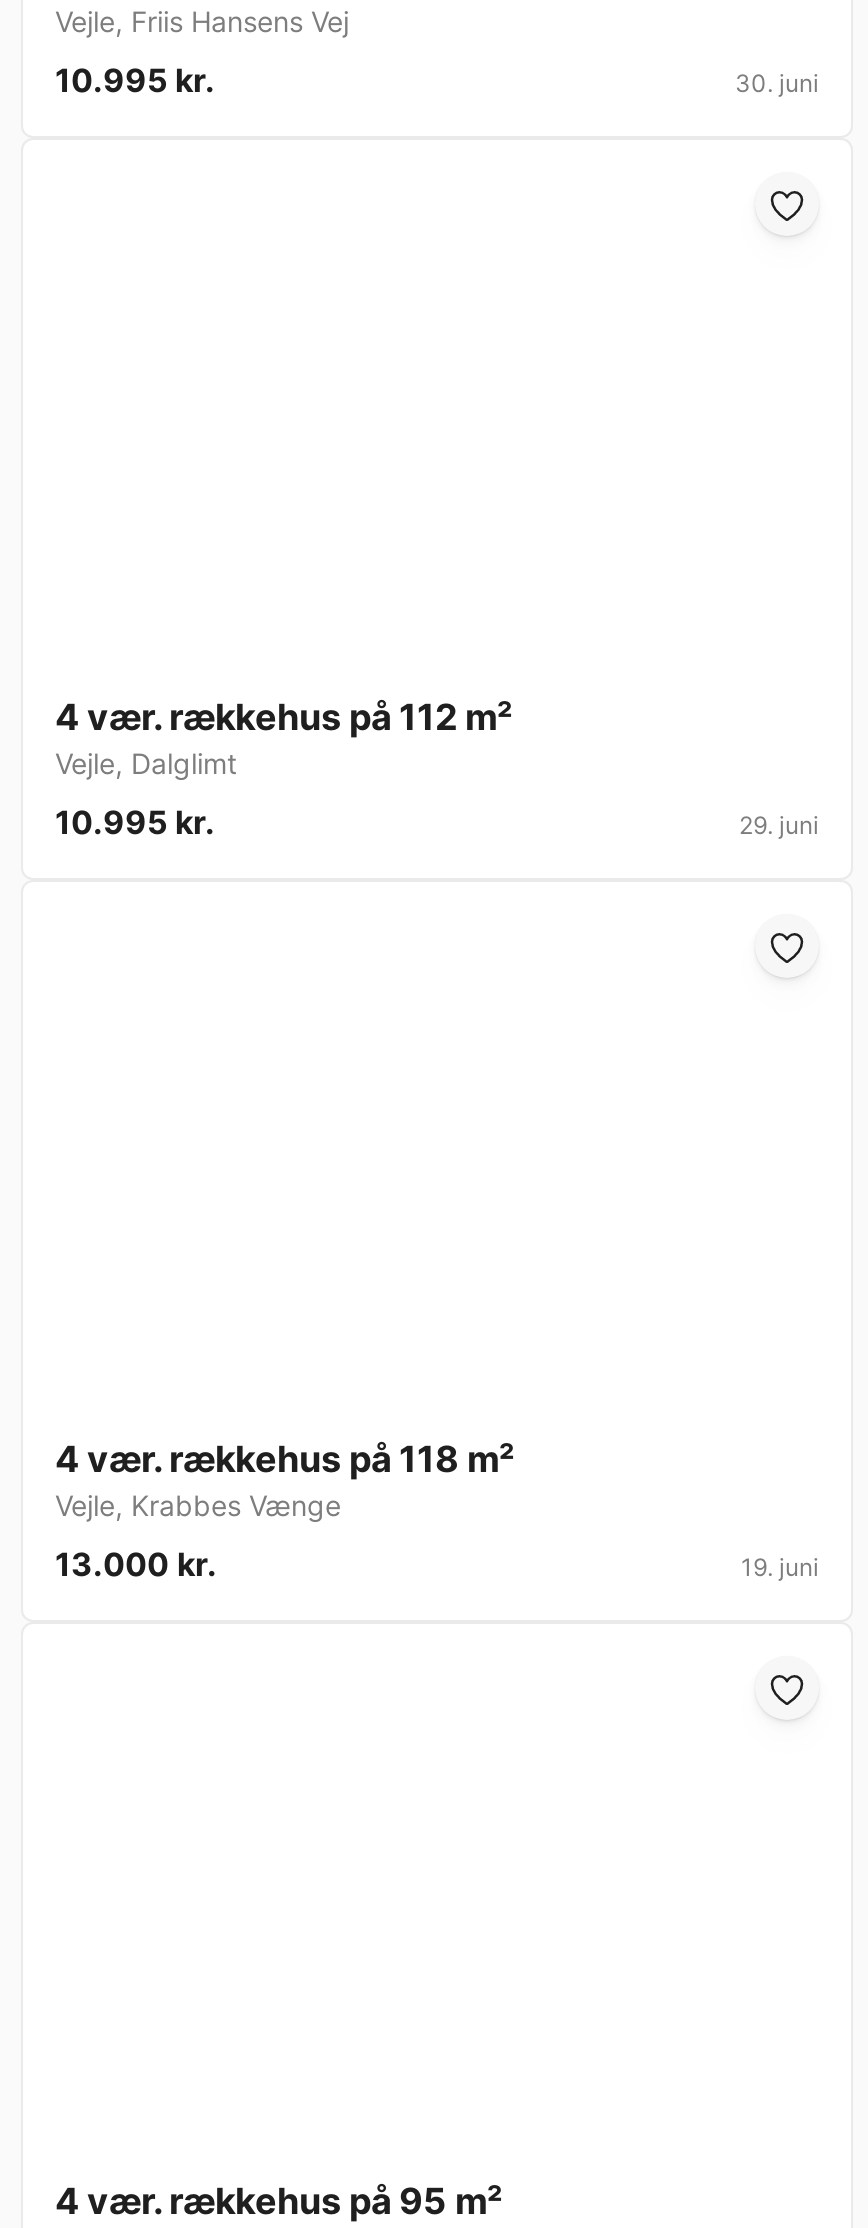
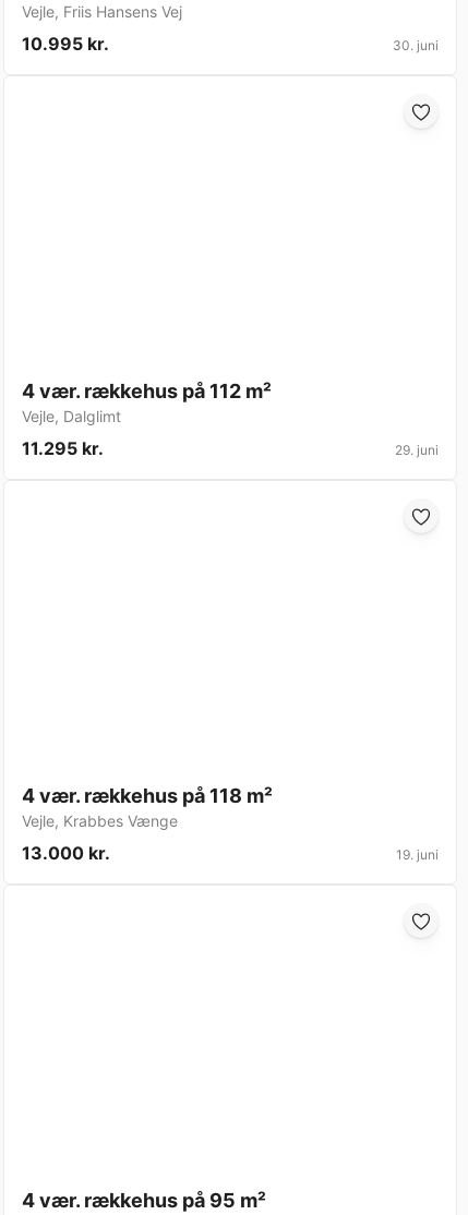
[55,803,215,843] 10.995 kr. -> [22,438,104,460] 11.295 kr.

